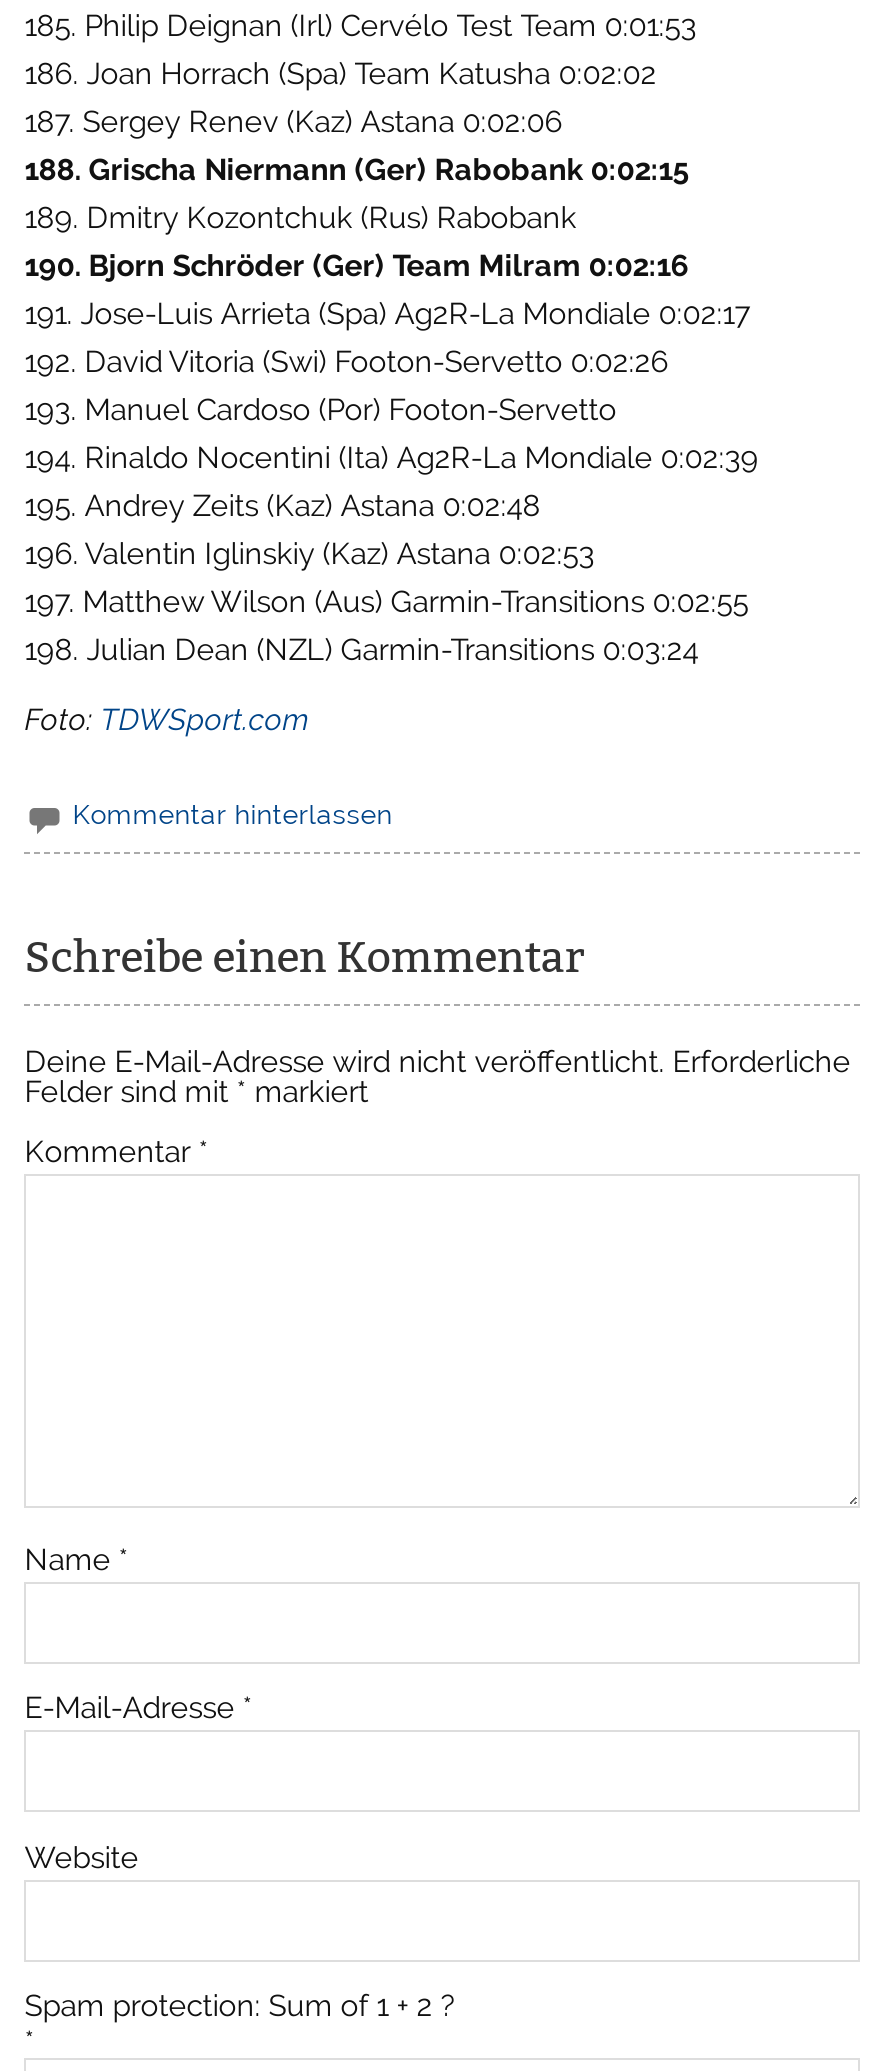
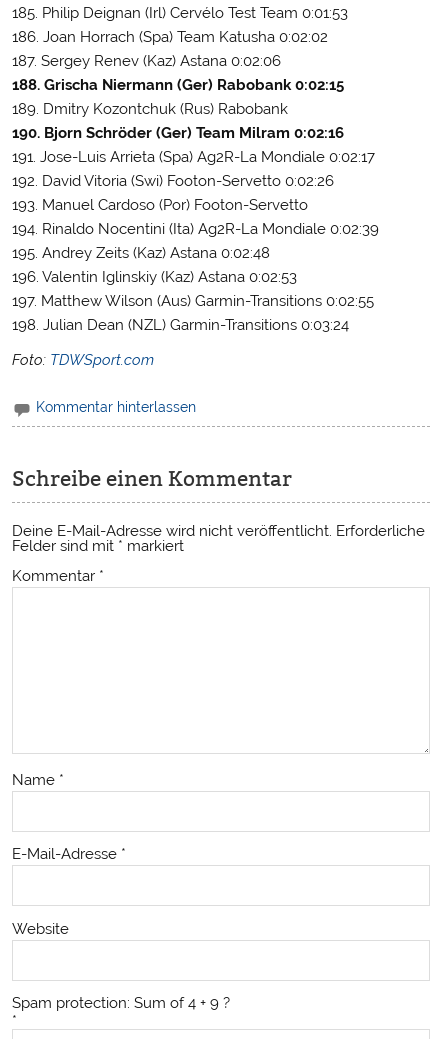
[24,1988,454,2024] Spam protection: Sum of 1 + 2 ? -> [12,994,230,1012] Spam protection: Sum of 4 + 9 ?

